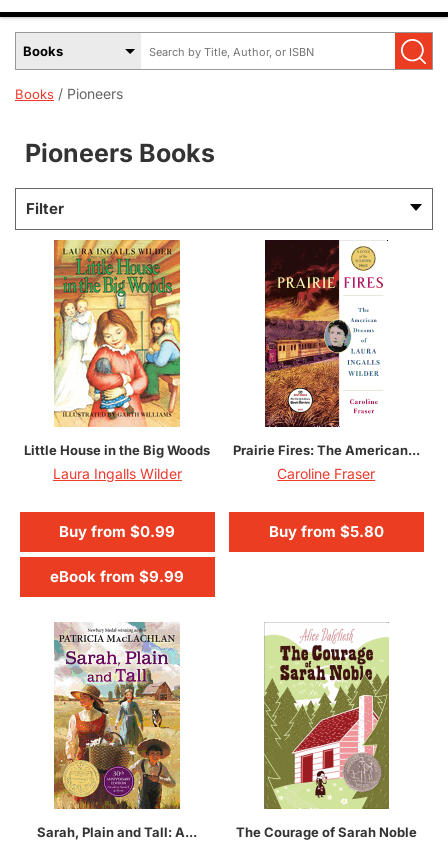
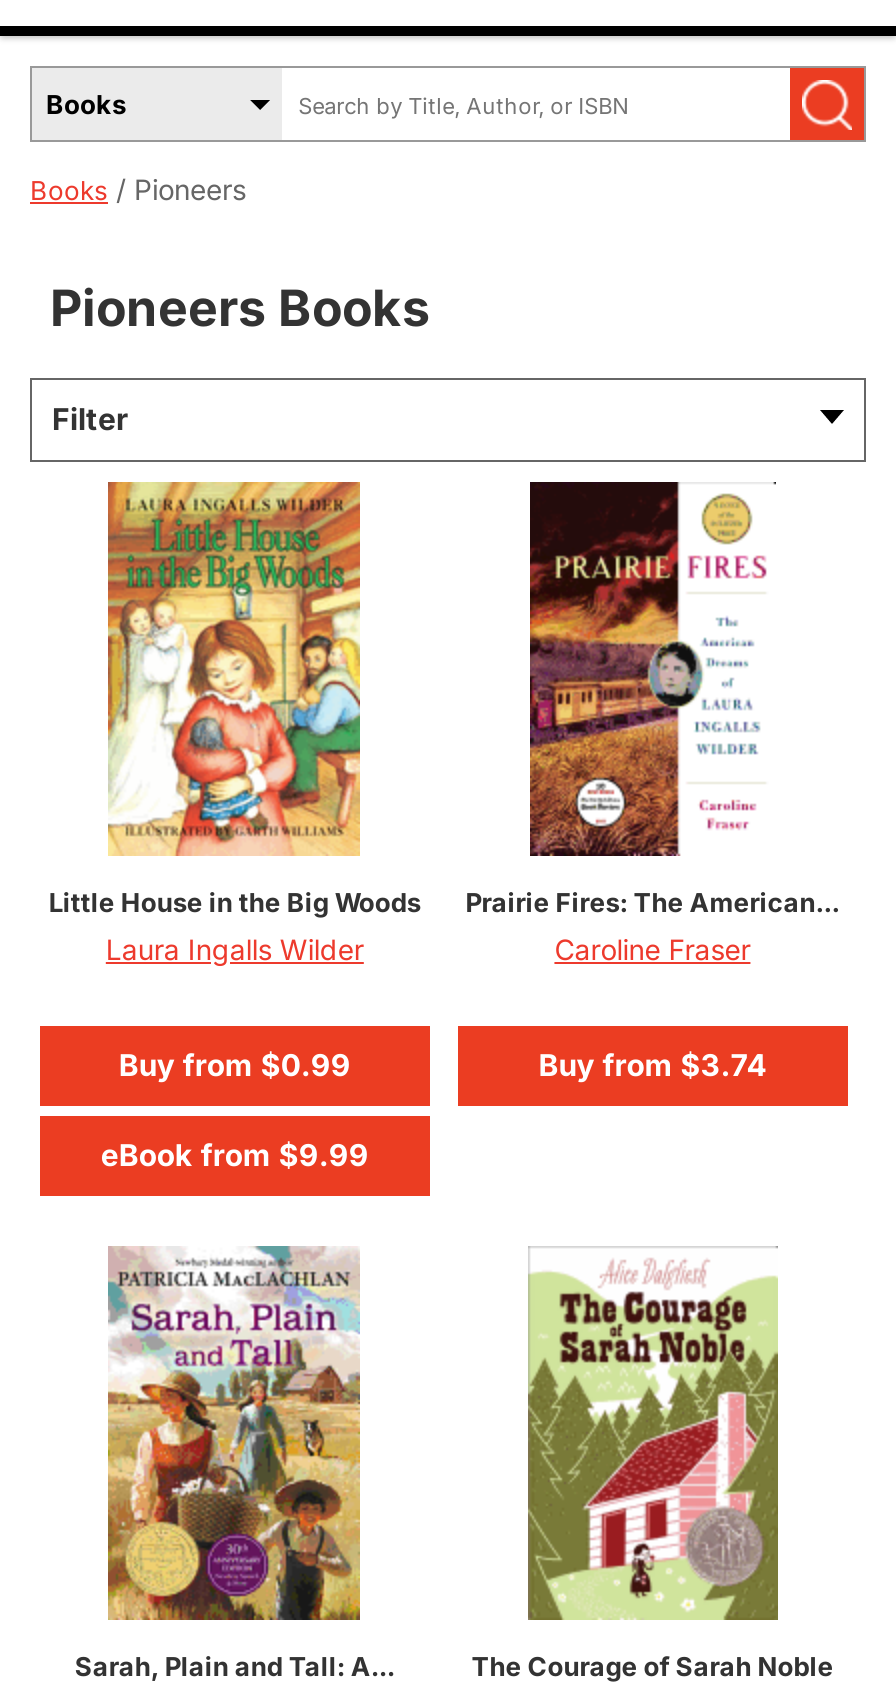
[269,522,384,541] Buy from $5.80 -> [538,1046,766,1084] Buy from $3.74

